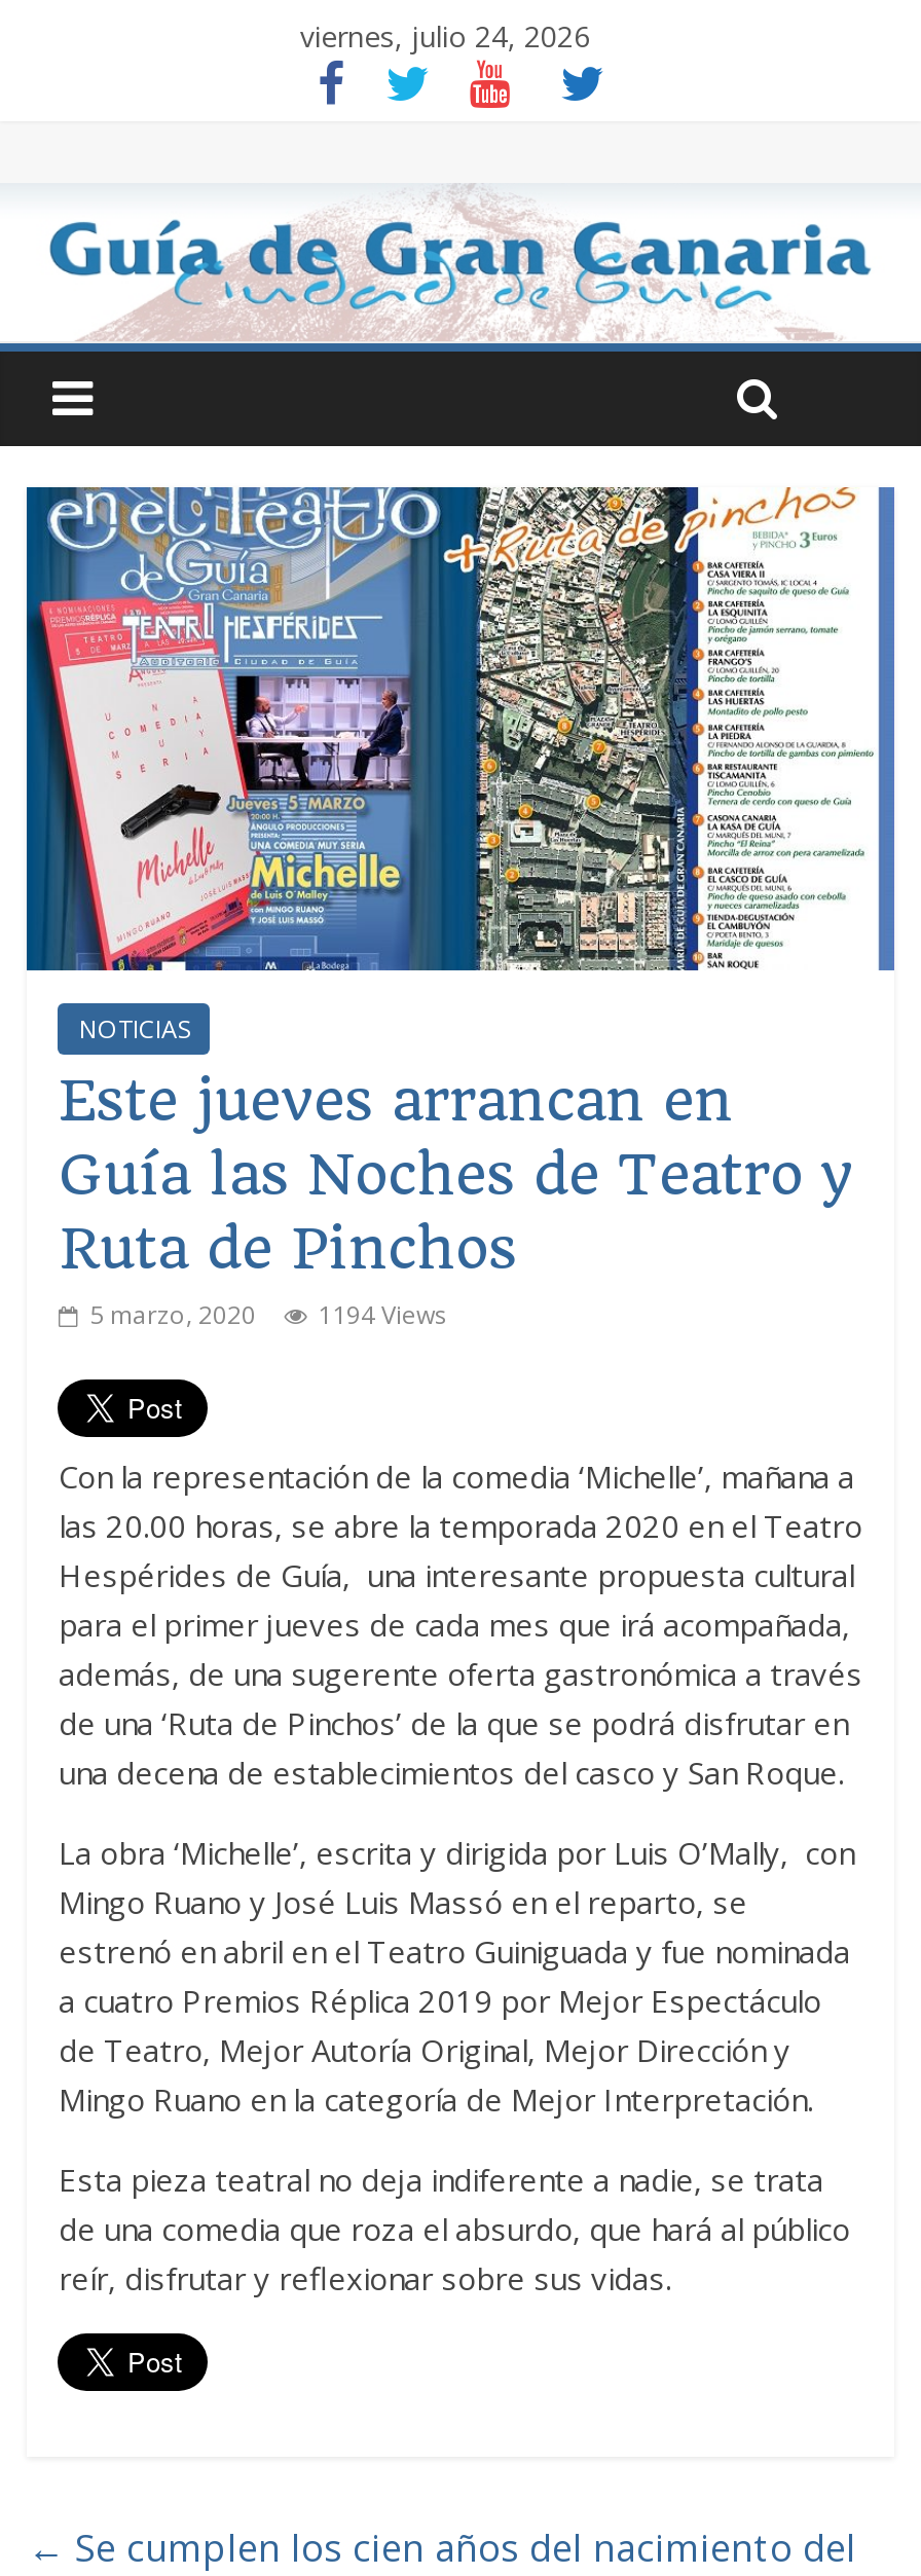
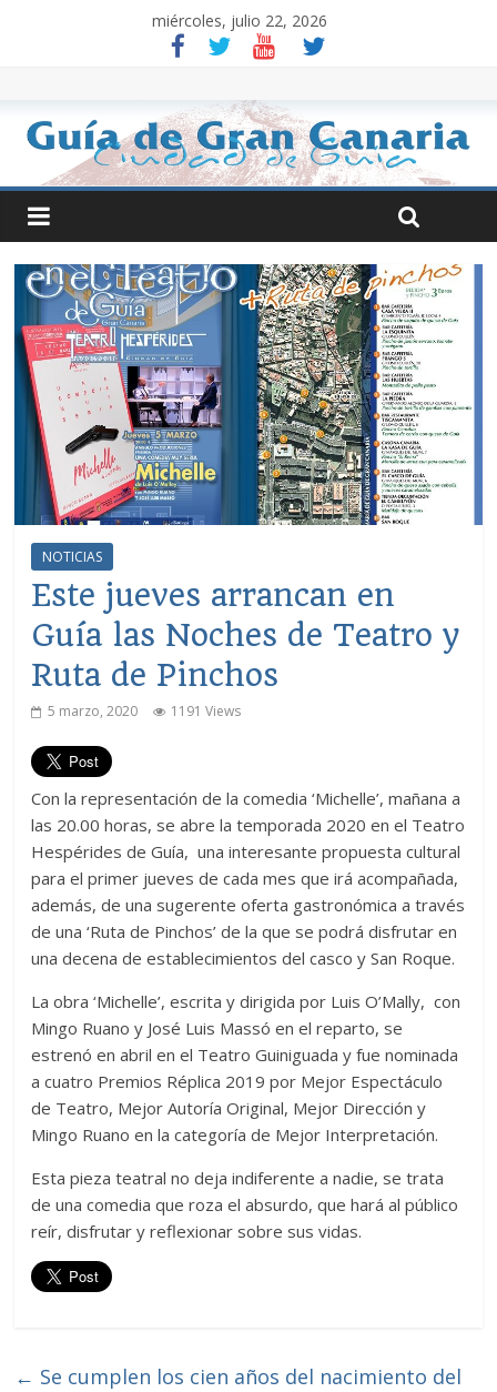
[300,16,590,56] viernes, julio 24, 2026 -> [153,10,328,31] miércoles, julio 22, 2026
[89,1296,447,1331] 5 marzo, 2020 1194 Views -> [48,701,241,720] 5 marzo, 2020 1191 Views

